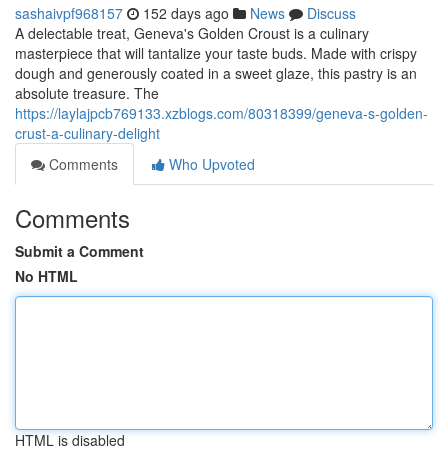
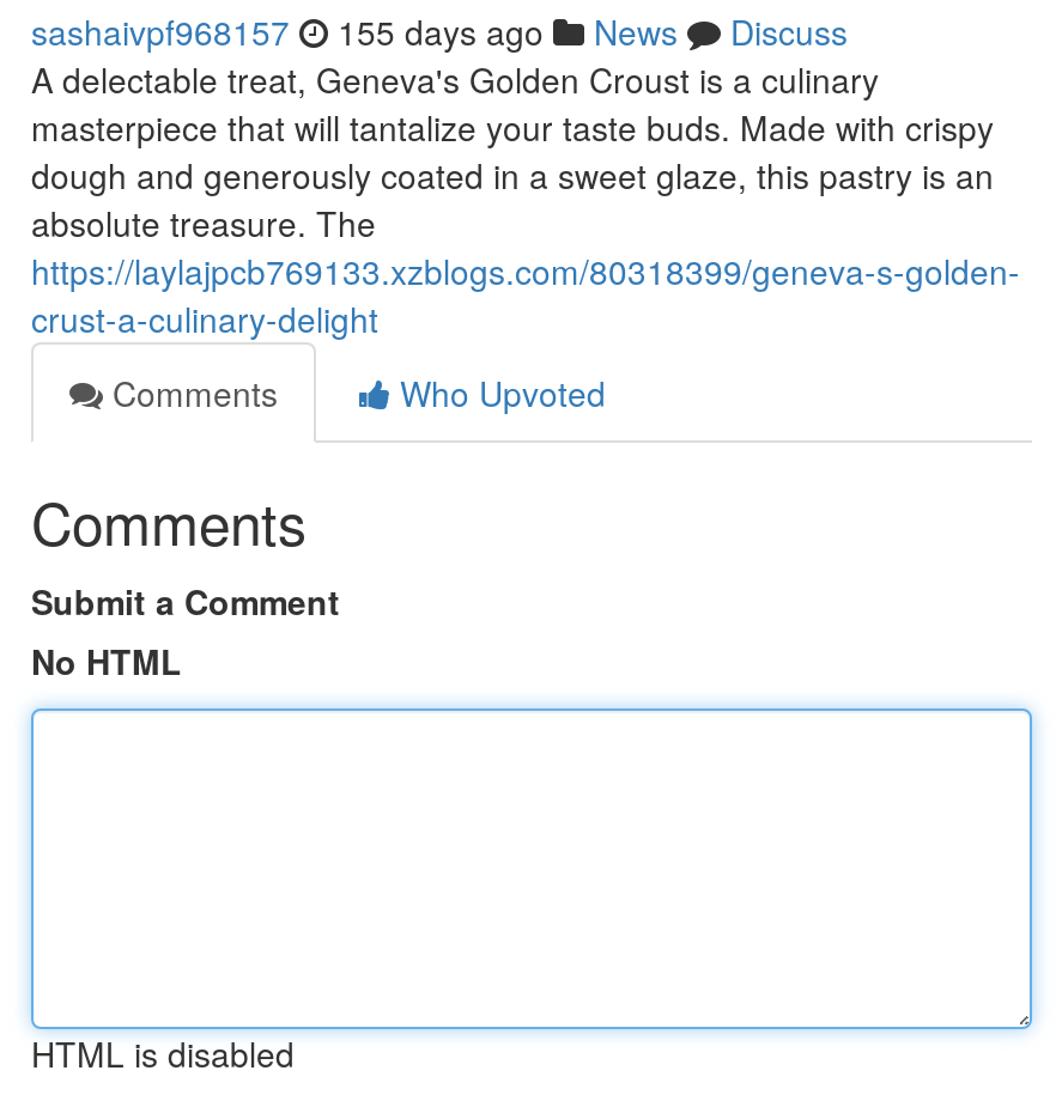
[15,3,356,23] sashaivpf968157 152 days ago News Discuss -> [31,7,848,55] sashaivpf968157 155 days ago News Discuss

